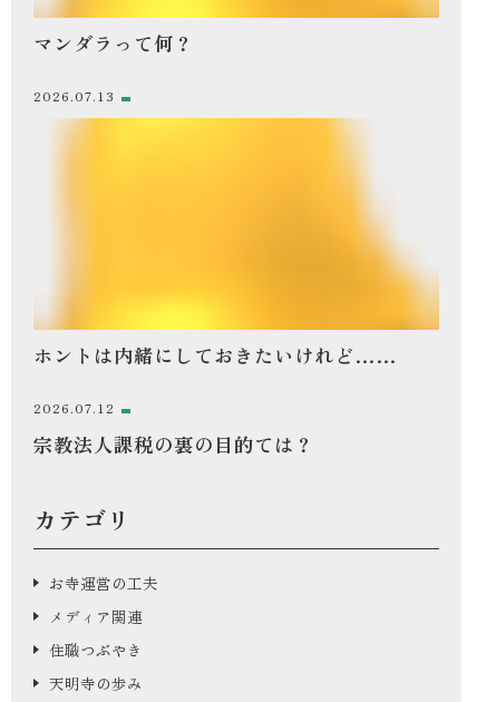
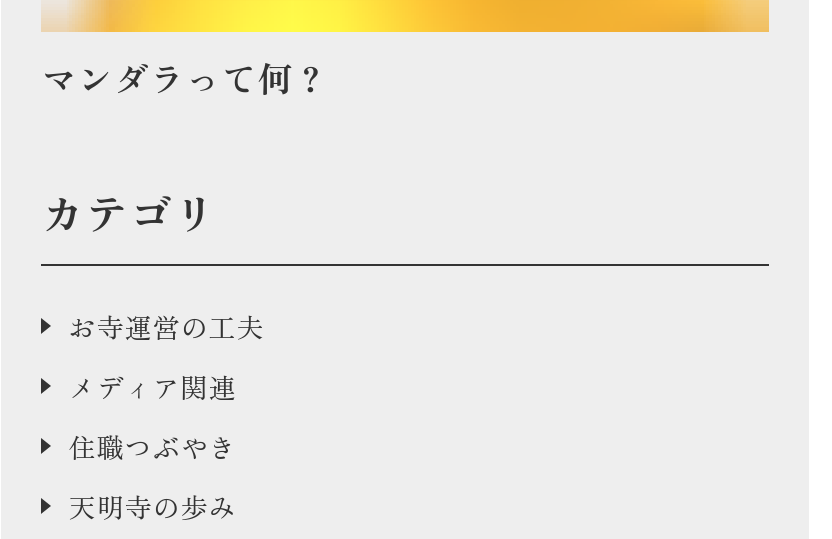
[34,87,115,105] 2026.07.13 -> none
[34,117,438,458] [image] | ホントは内緒にしておきたいけれど…… | 2026.07.12 | 宗教法人課税の裏の目的ては？ -> none

